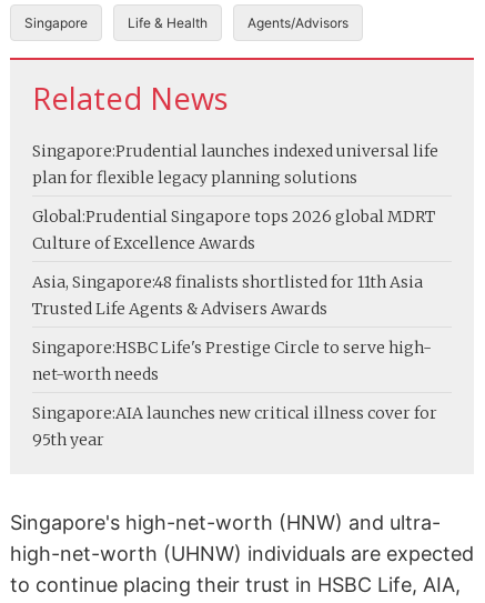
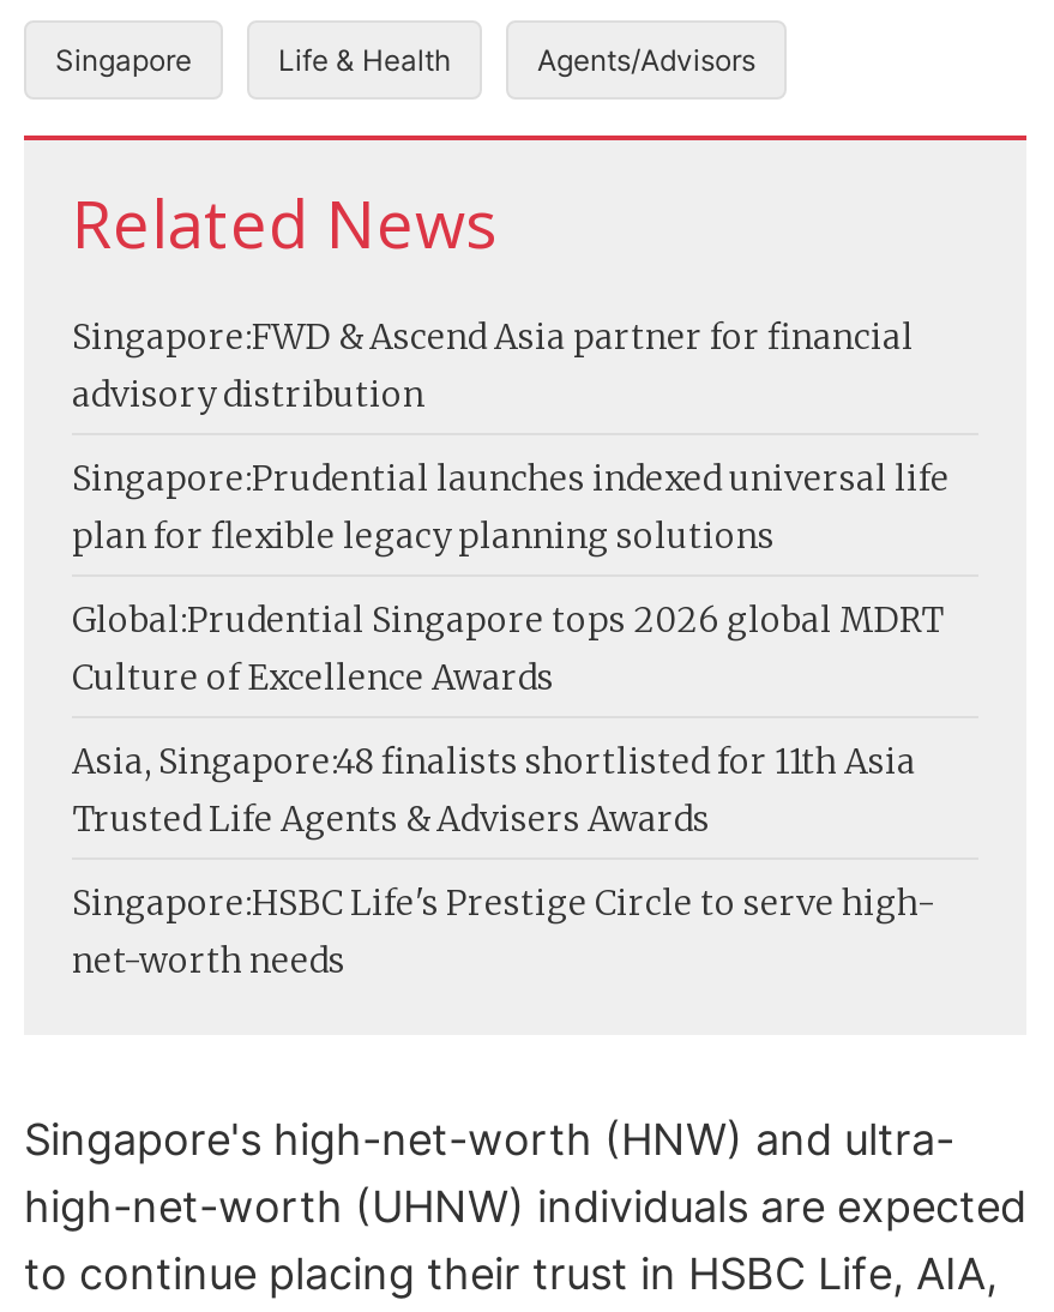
none -> [72,317,914,417] Singapore:FWD & Ascend Asia partner for financial | advisory distribution
moved [32,142,438,385] -> [72,458,950,983]: Singapore:Prudential launches indexed universal life | plan for flexible legacy planning solutions | Global:Prudential Singapore tops 2026 global MDRT | Culture of Excellence Awards | Asia, Singapore:48 finalists shortlisted for 11th Asia | Trusted Life Agents & Advisers Awards | Singapore:HSBC Life's Prestige Circle to serve high- | net-worth needs
[32,404,437,450] Singapore:AIA launches new critical illness cover for | 95th year -> none

